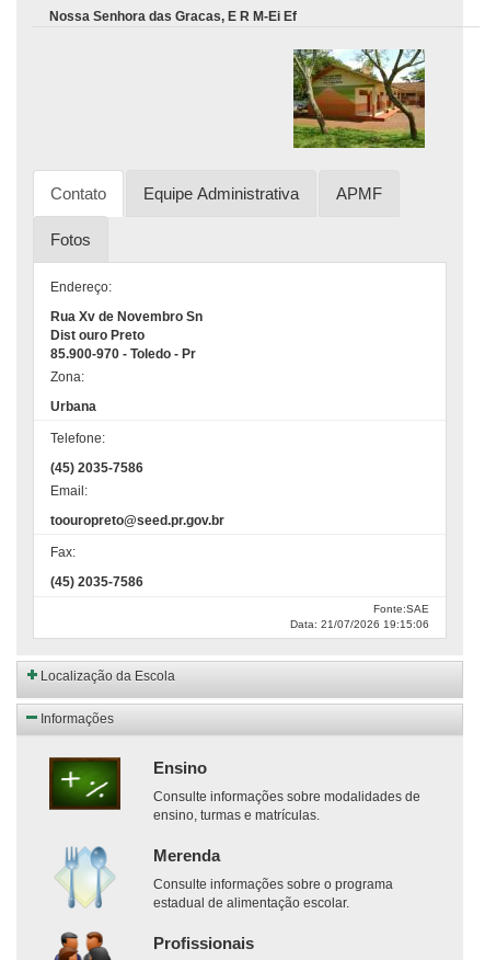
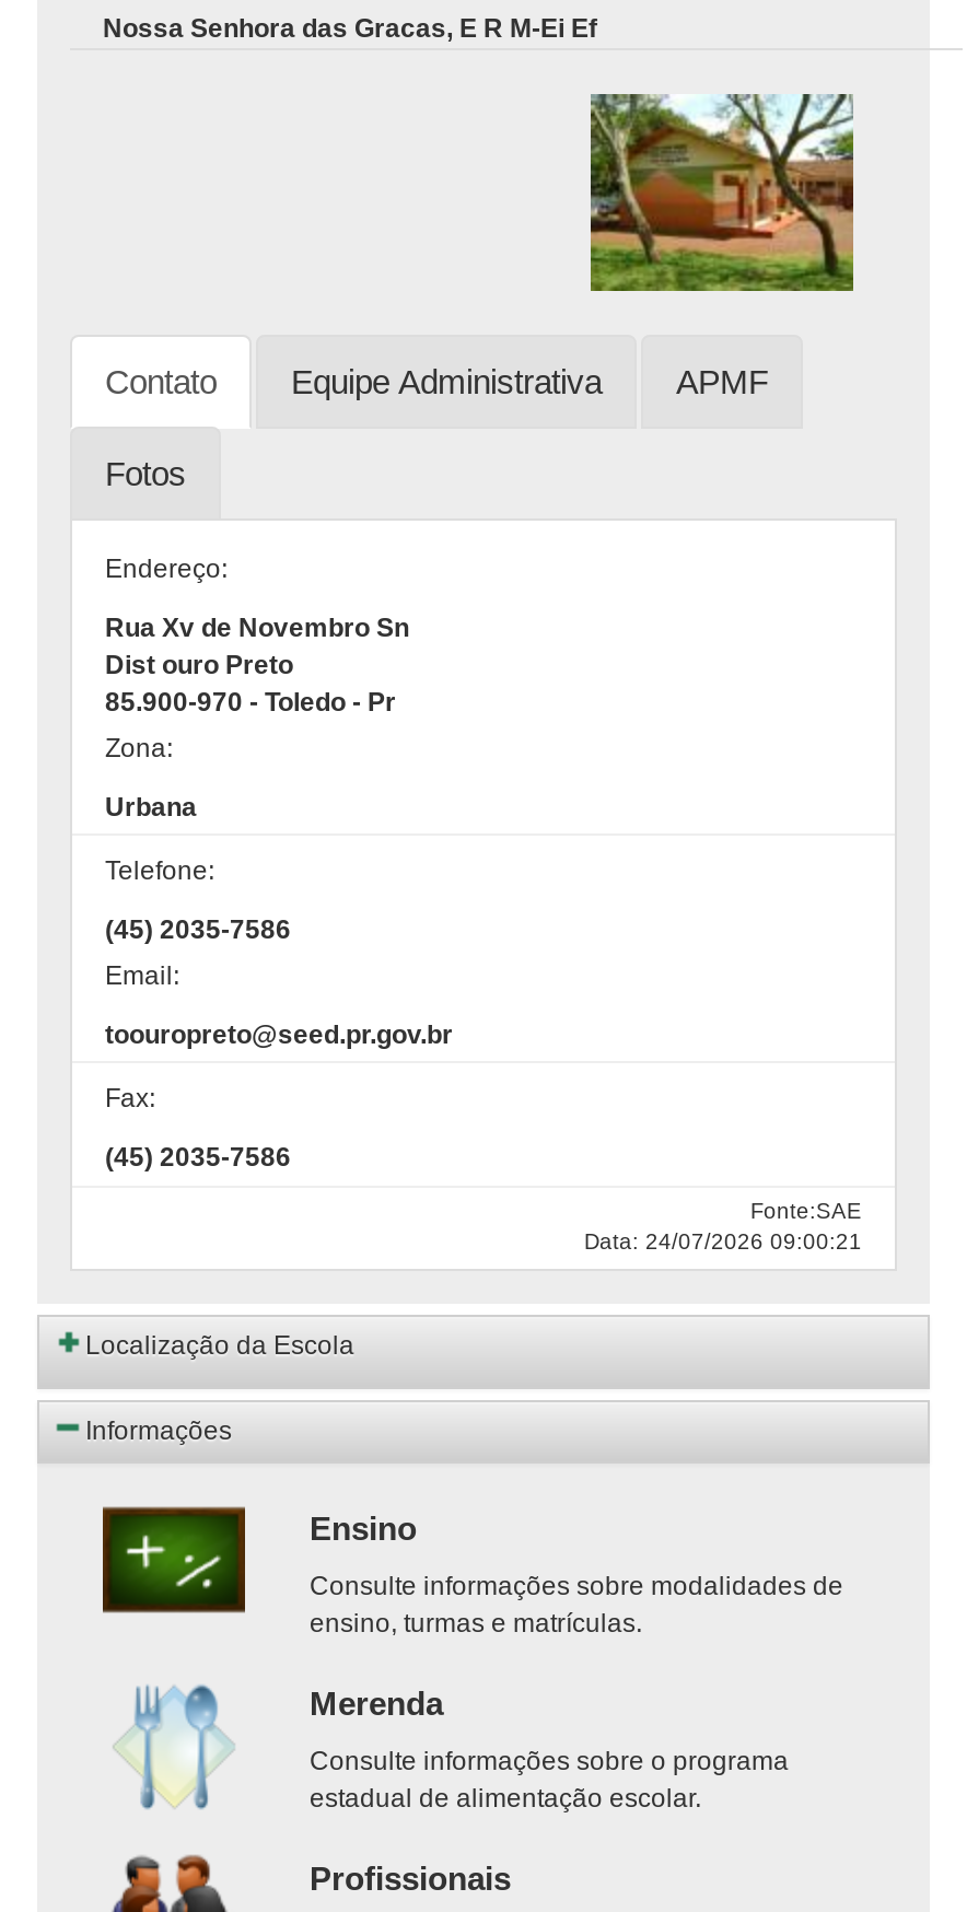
[290,618,429,630] Data: 21/07/2026 19:15:06 -> [584,1229,862,1253] Data: 24/07/2026 09:00:21

